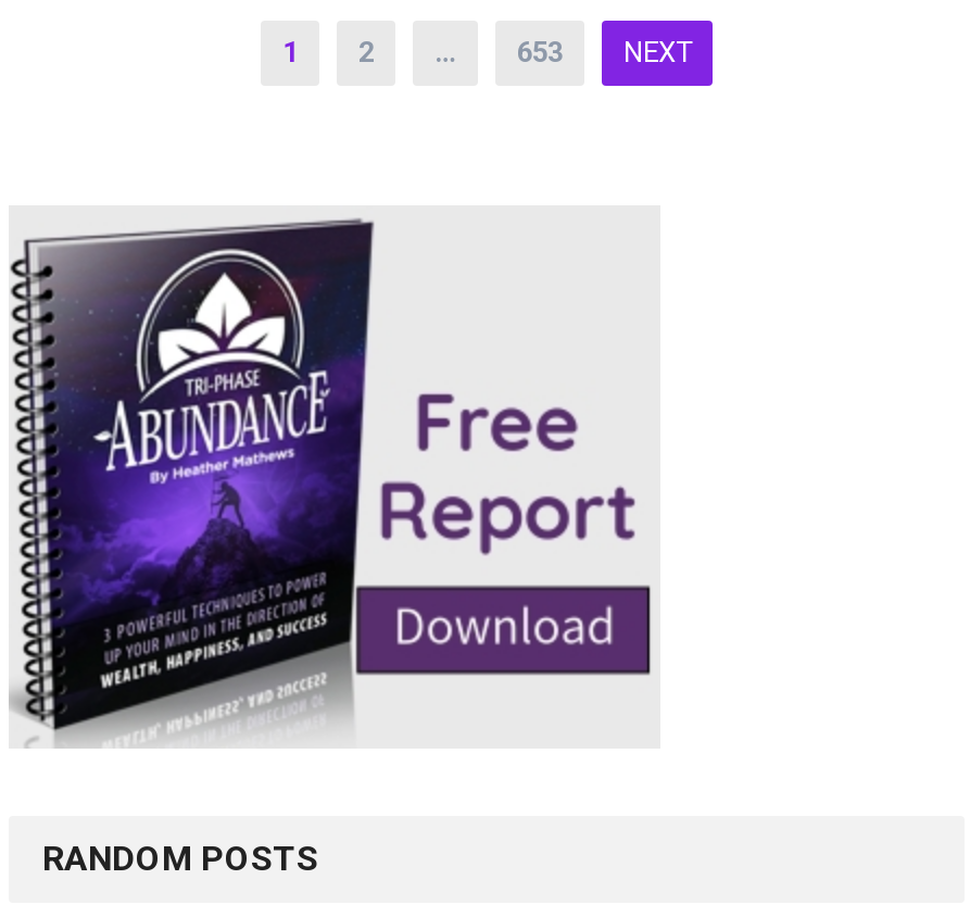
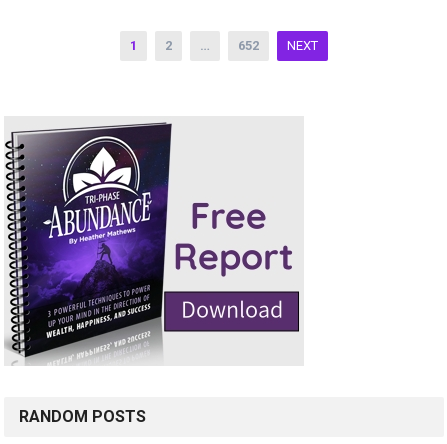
[517,35,563,67] 653 -> [238,38,259,53] 652

